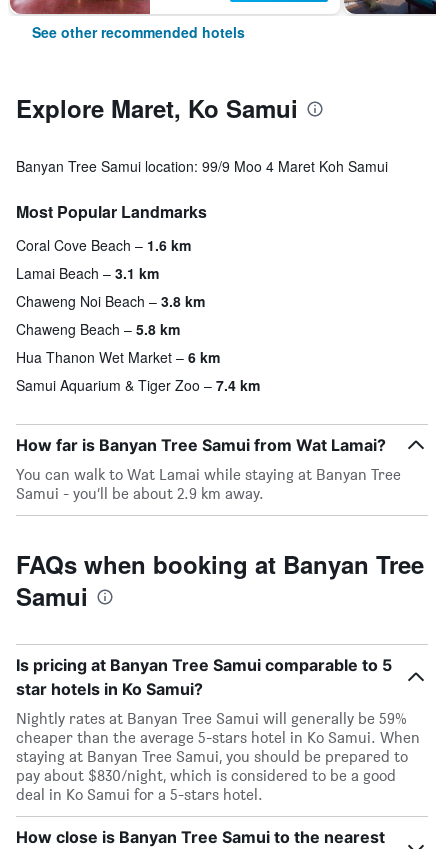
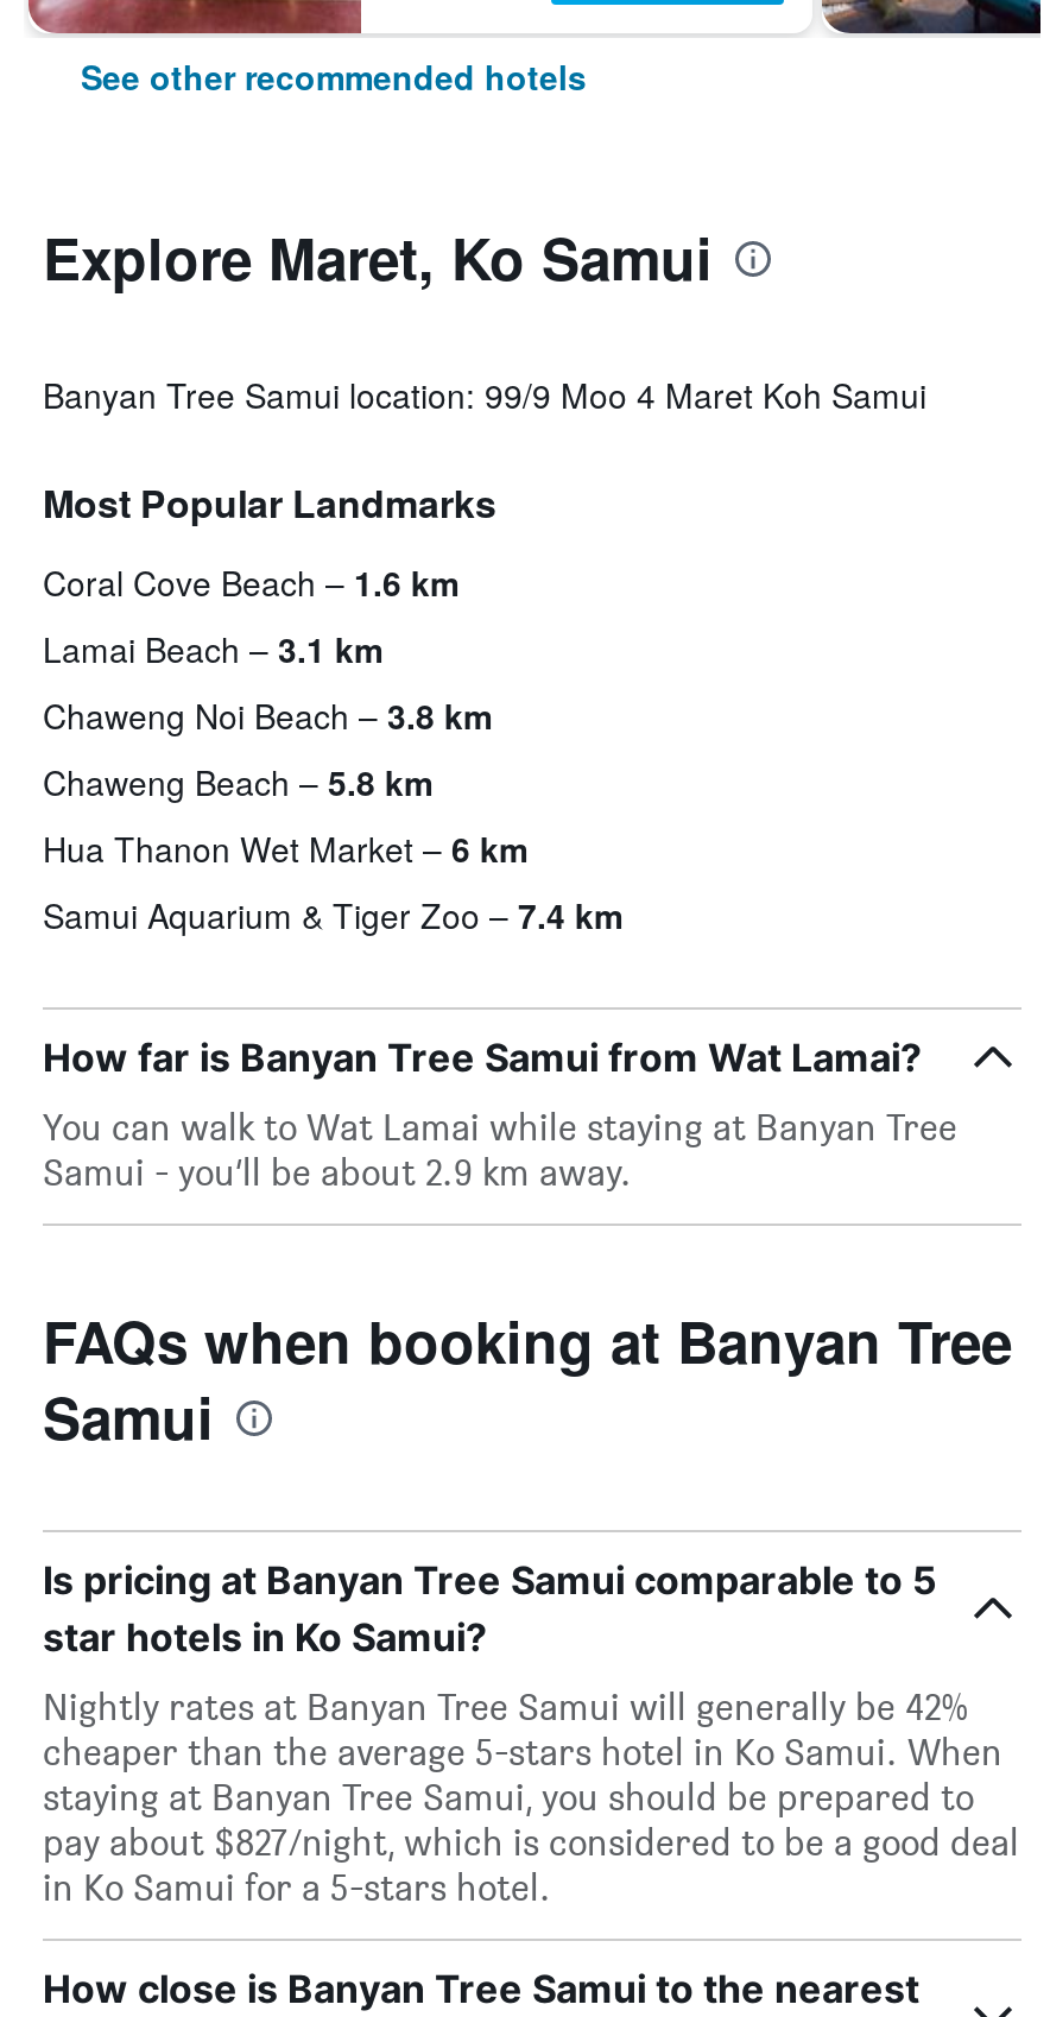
[16,709,407,728] Nightly rates at Banyan Tree Samui will generally be 59% -> [43,1684,969,1730] Nightly rates at Banyan Tree Samui will generally be 42%
[16,766,396,804] pay about $830/night, which is considered to be a good | deal in Ko Samui for a 5-stars hotel. -> [43,1820,1019,1910] pay about $827/night, which is considered to be a good deal | in Ko Samui for a 5-stars hotel.

